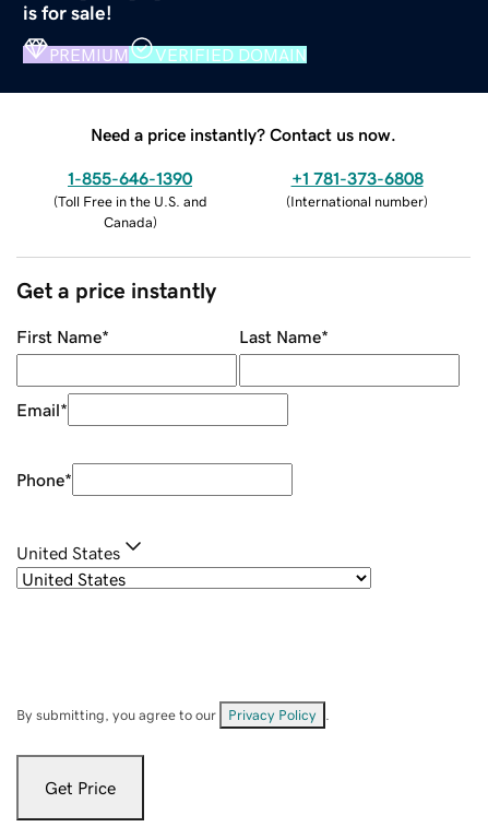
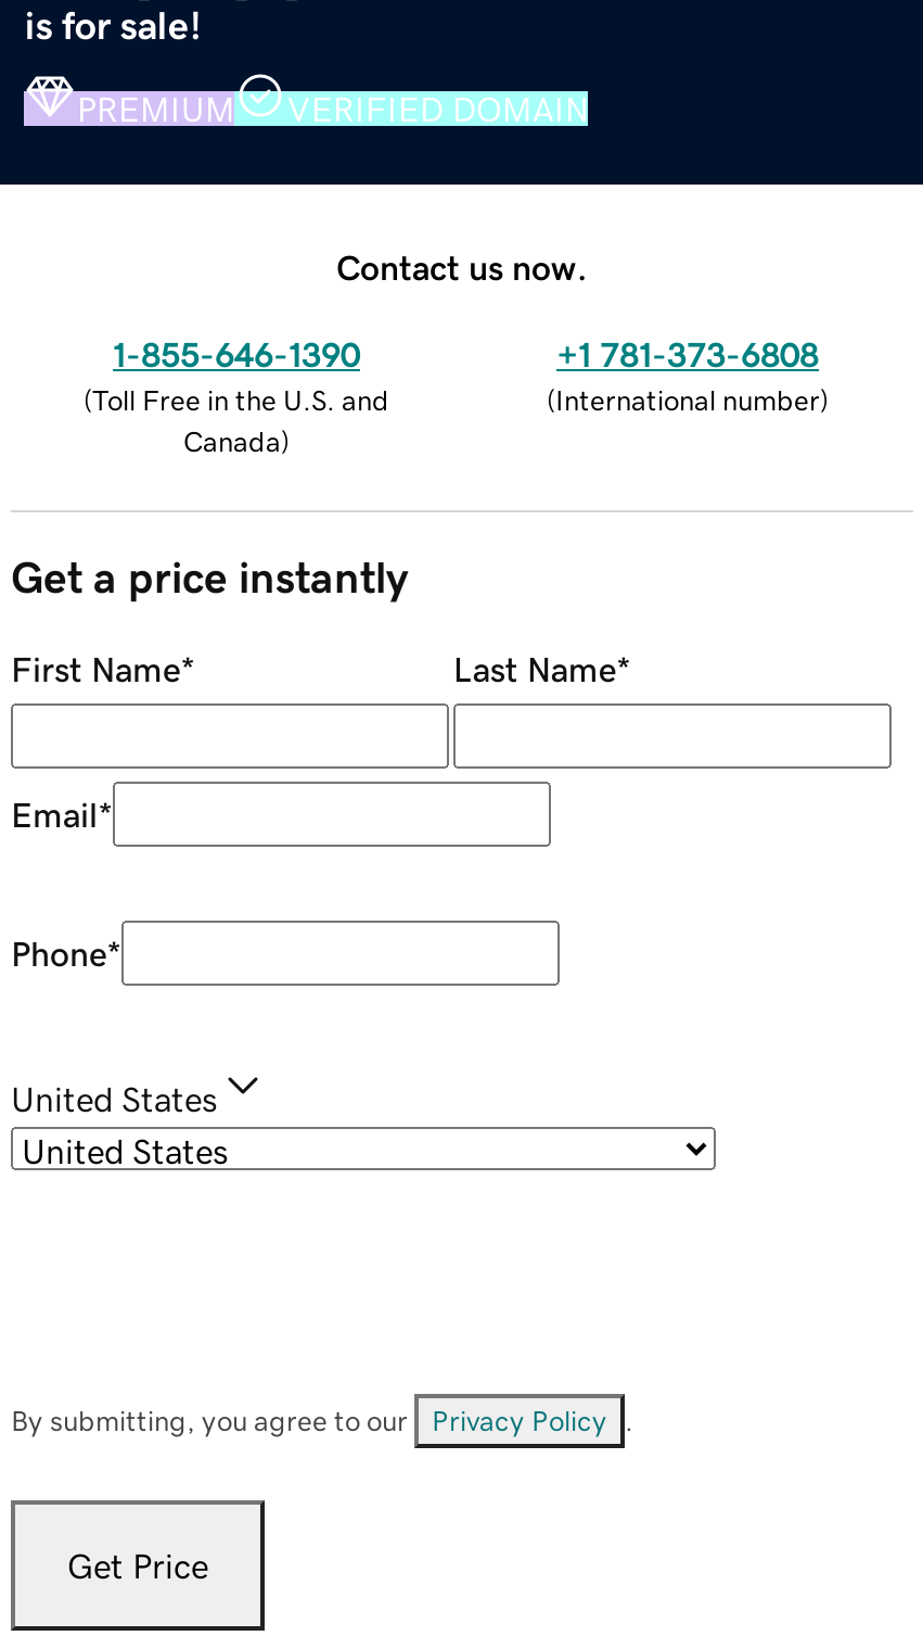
[91,125,396,143] Need a price instantly? Contact us now. -> [336,249,588,284] Contact us now.

